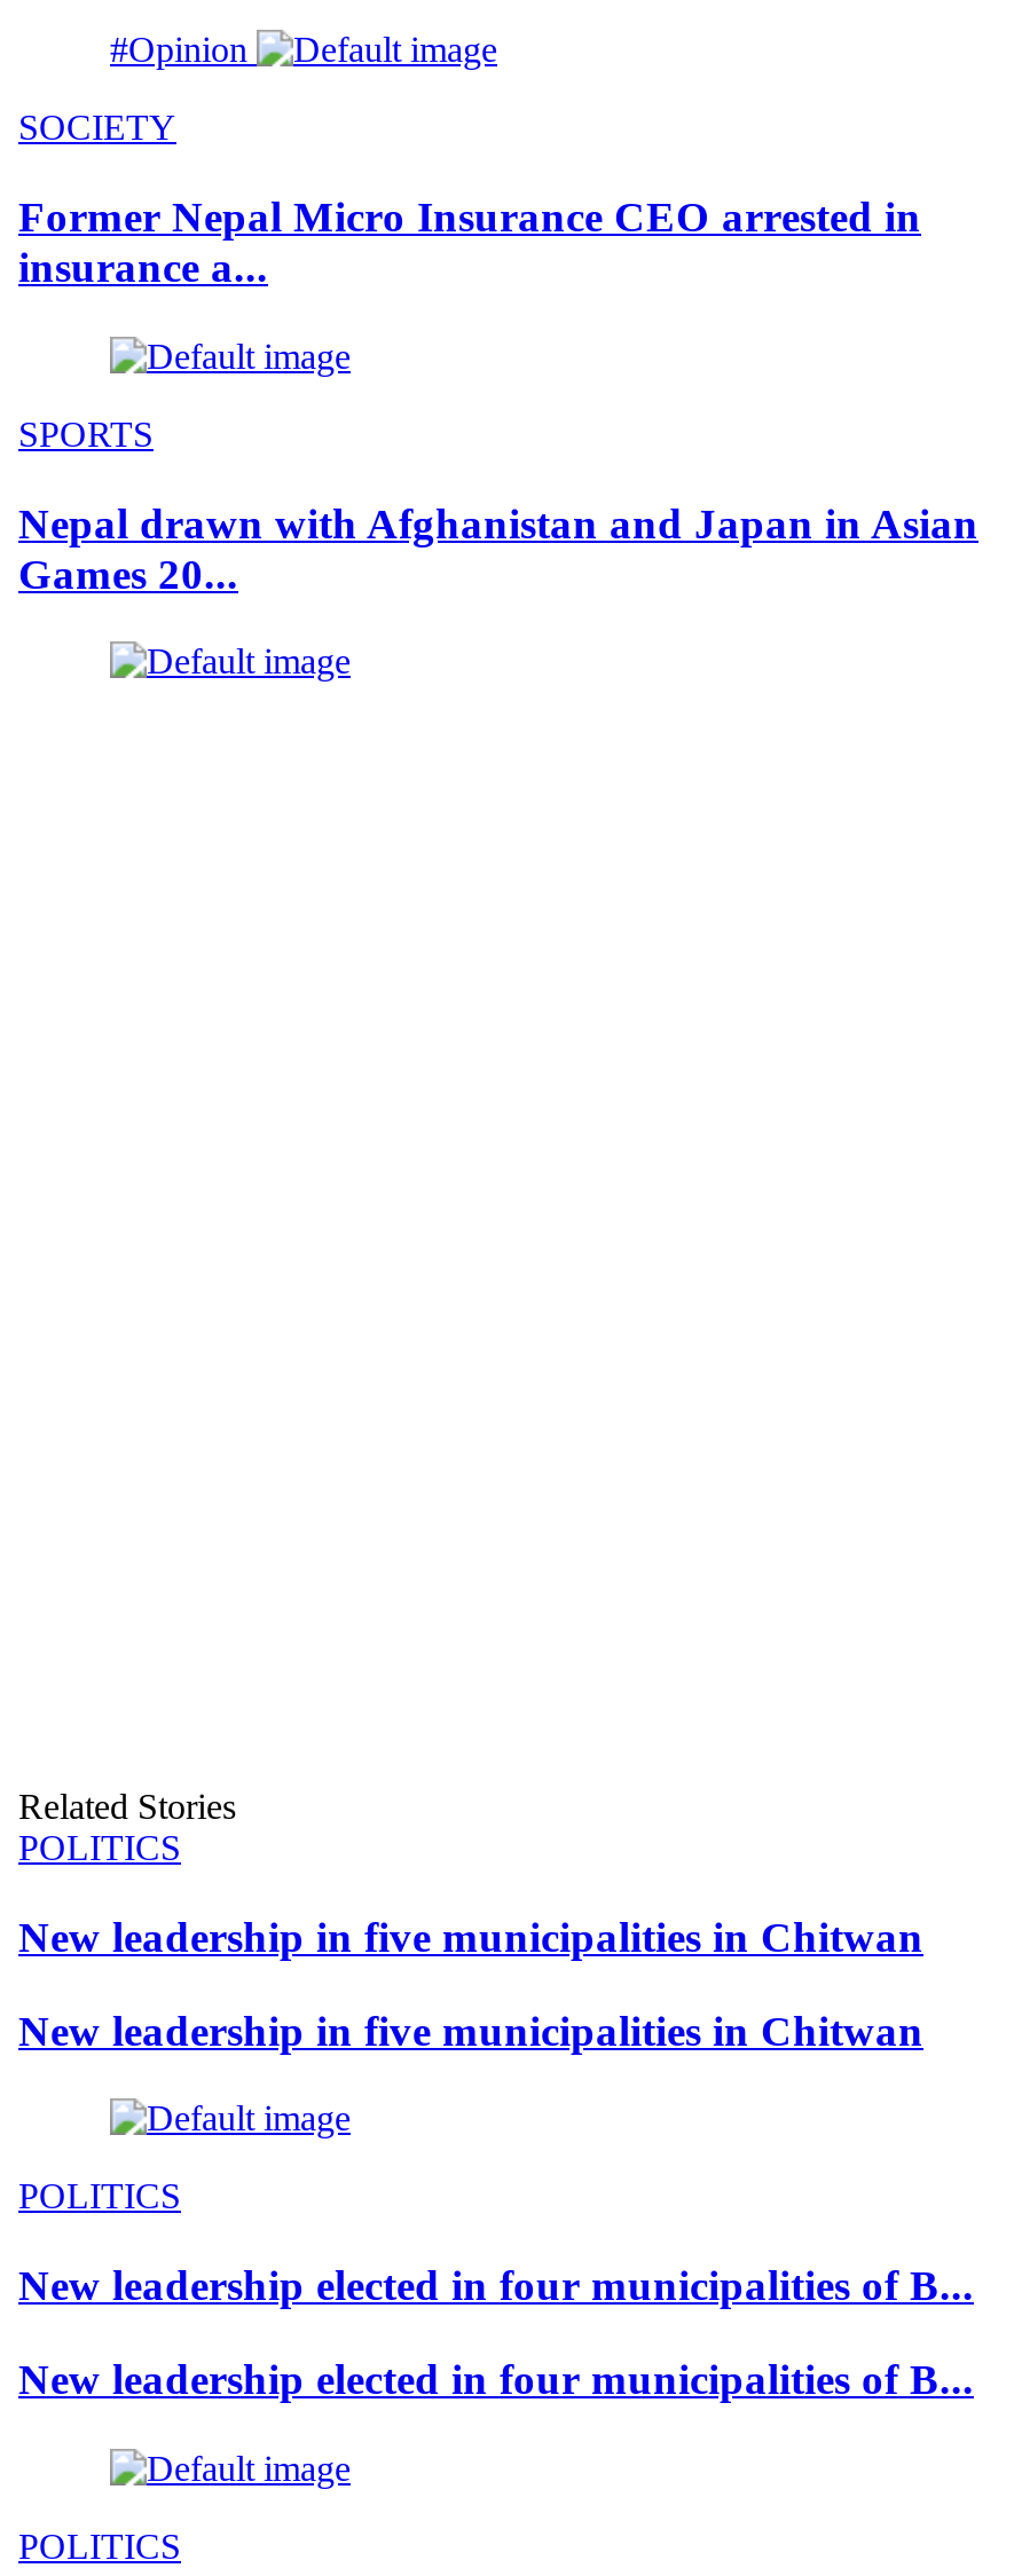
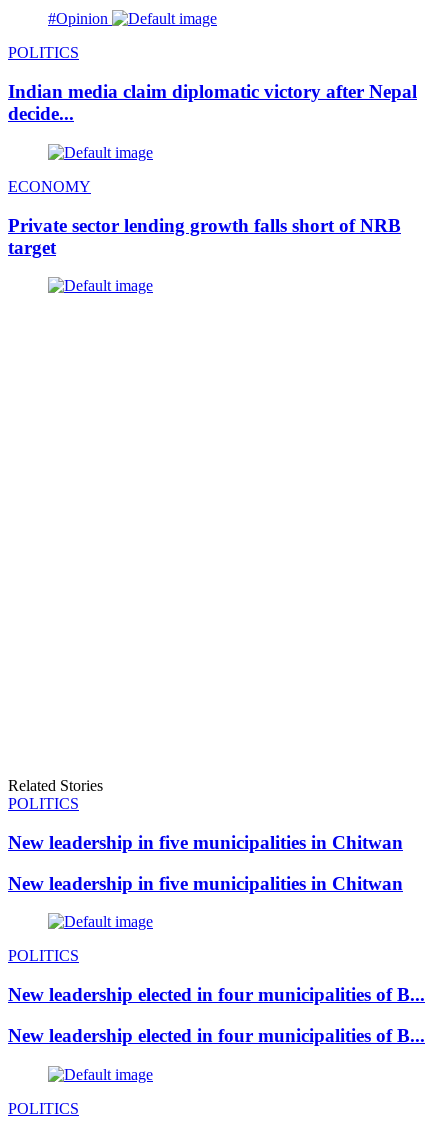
[18,109,176,148] SOCIETY -> [8,44,79,61] POLITICS
[18,193,921,291] Former Nepal Micro Insurance CEO arrested in | insurance a... -> [8,81,417,124] Indian media claim diplomatic victory after Nepal | decide...
[18,414,154,453] SPORTS -> [8,178,91,195] ECONOMY
[18,498,978,597] Nepal drawn with Afghanistan and Japan in Asian | Games 20... -> [8,215,401,258] Private sector lending growth falls short of NRB | target

